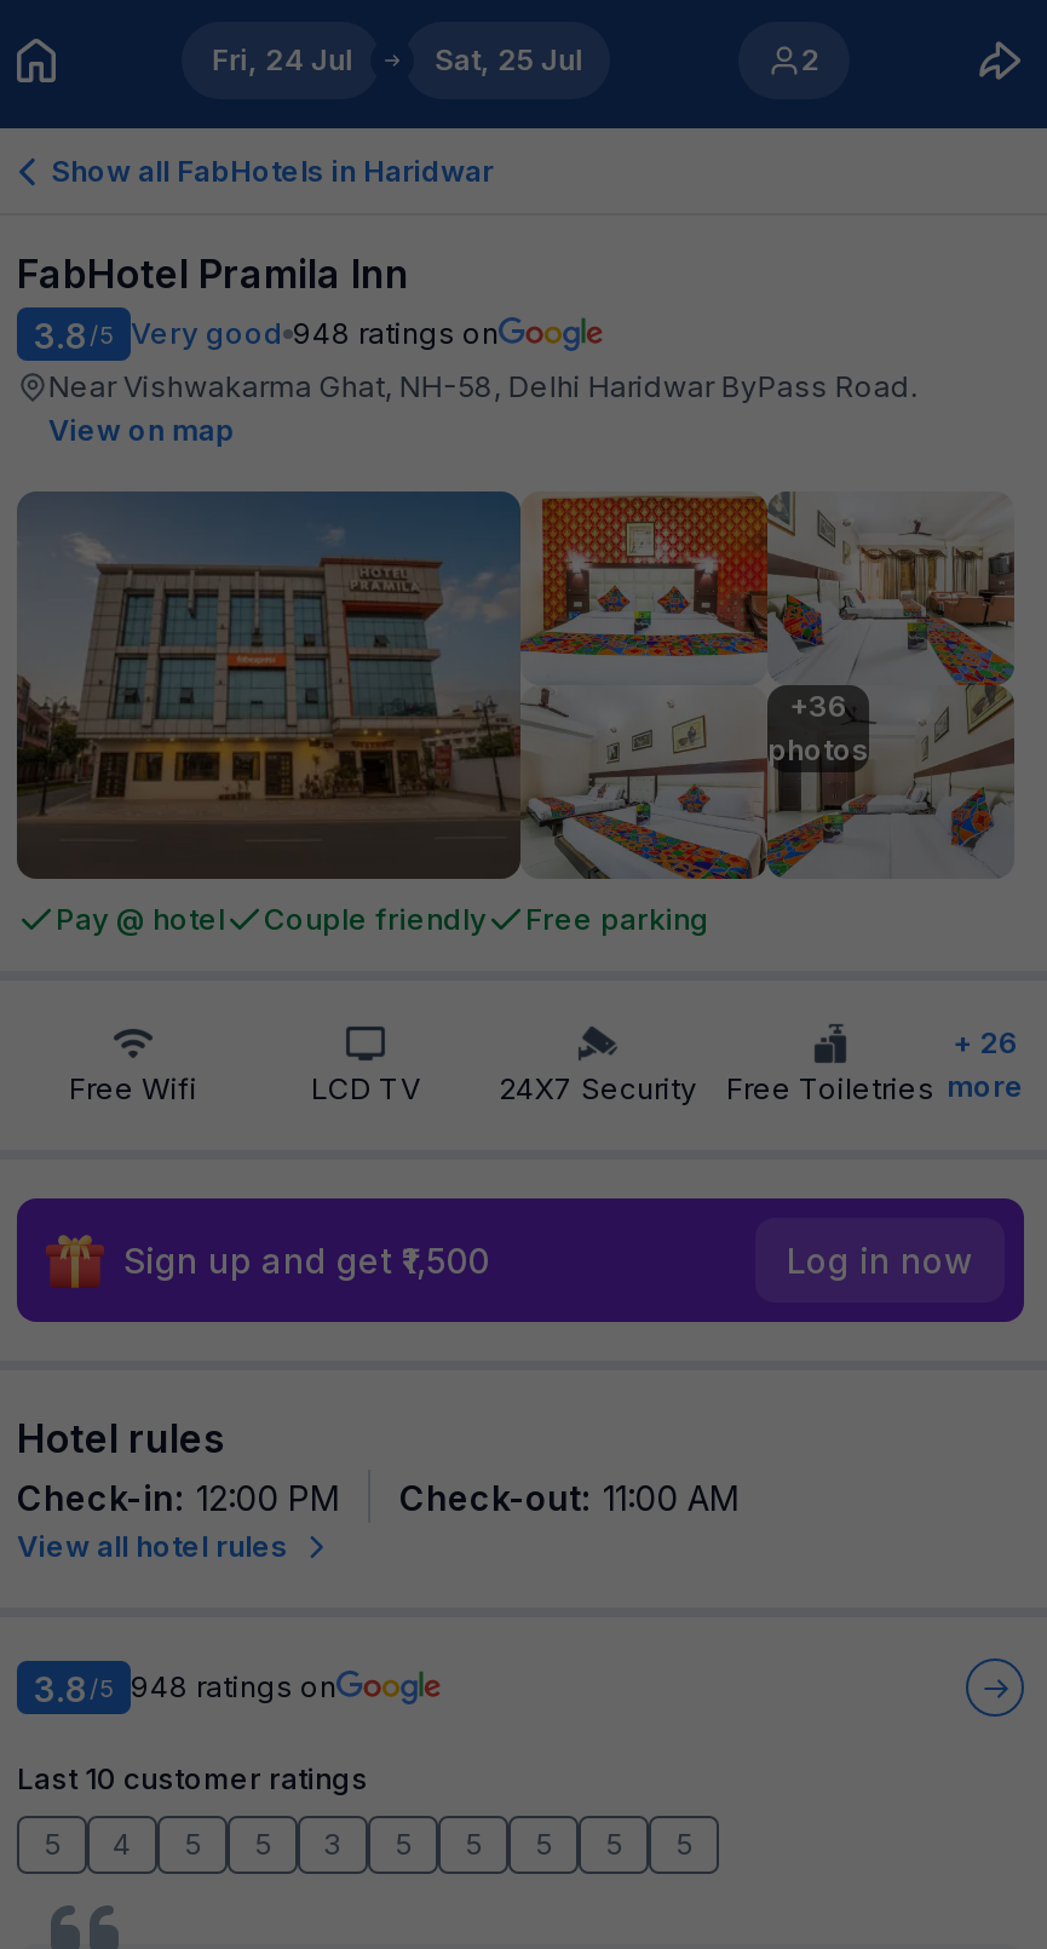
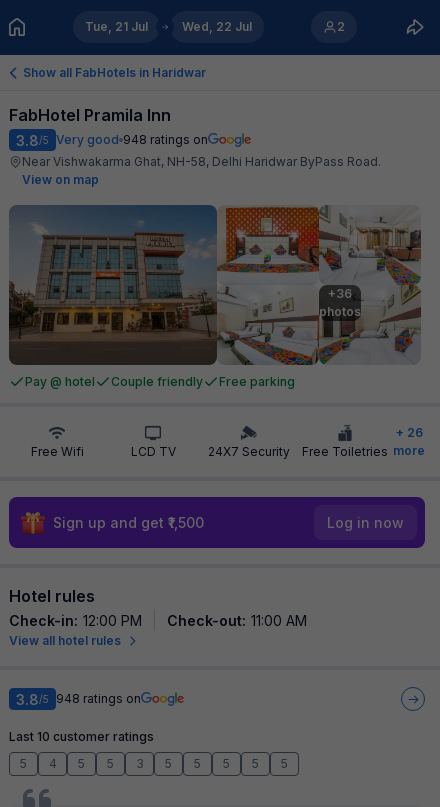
[211,41,352,77] Fri, 24 Jul -> [85,19,148,34] Tue, 21 Jul
[434,41,582,77] Sat, 25 Jul -> [182,19,252,34] Wed, 22 Jul

